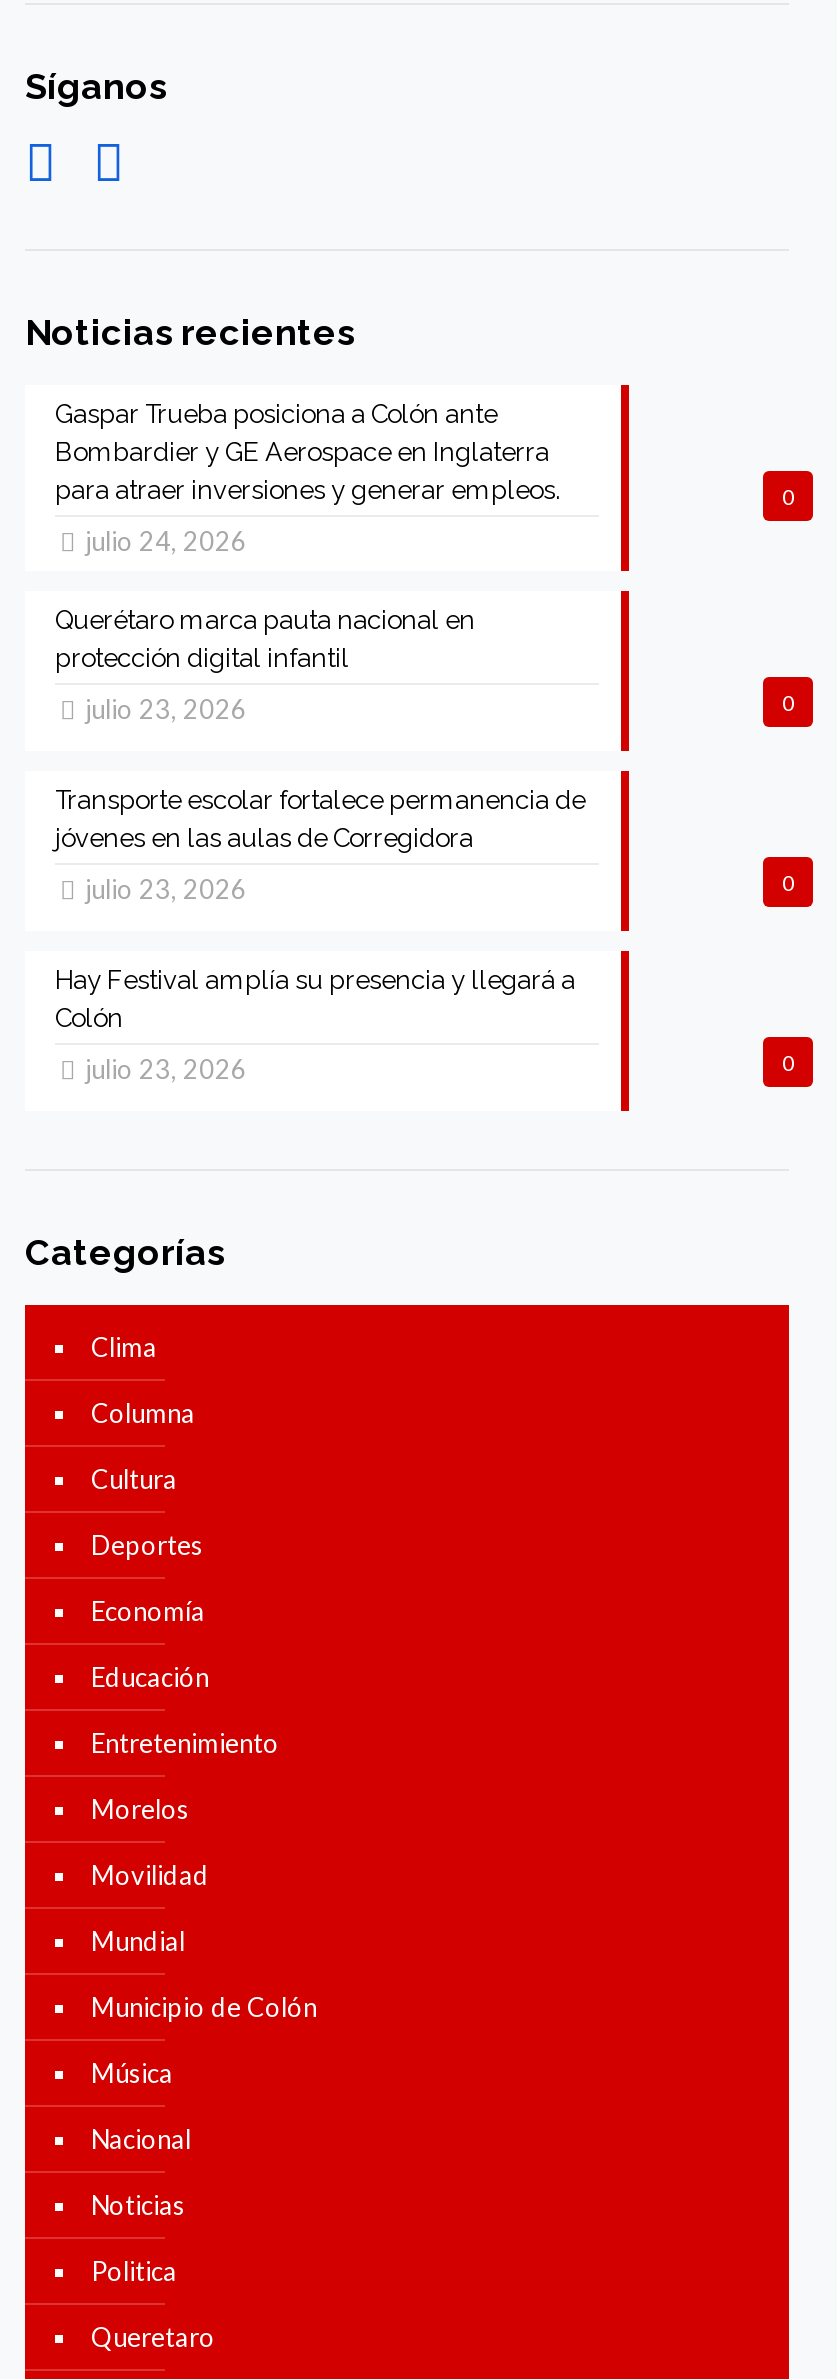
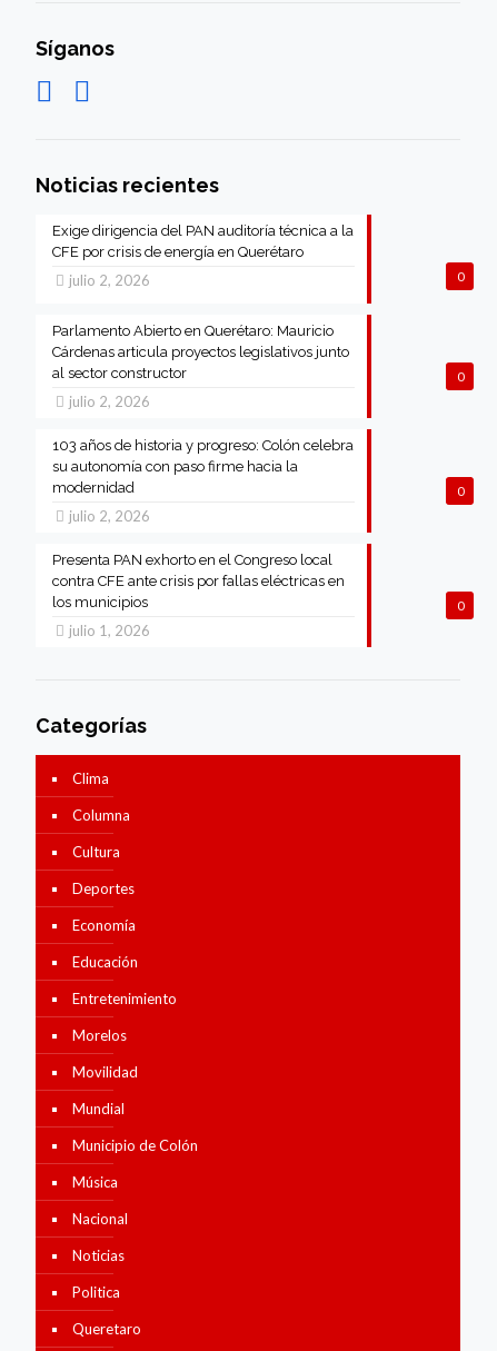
[55,400,561,506] Gaspar Trueba posiciona a Colón ante | Bombardier y GE Aerospace en Inglaterra | para atraer inversiones y generar empleos. -> [52,223,354,261] Exige dirigencia del PAN auditoría técnica a la | CFE por crisis de energía en Querétaro
[85,526,247,558] julio 24, 2026 -> [69,272,150,290] julio 2, 2026
[55,606,475,674] Querétaro marca pauta nacional en | protección digital infantil -> [52,323,349,382] Parlamento Abierto en Querétaro: Mauricio | Cárdenas articula proyectos legislativos junto | al sector constructor
[85,694,247,726] julio 23, 2026 -> [69,393,150,411] julio 2, 2026
[55,786,585,854] Transporte escolar fortalece permanencia de | jóvenes en las aulas de Corregidora -> [52,437,354,496] 103 años de historia y progreso: Colón celebra | su autonomía con paso firme hacia la | modernidad
[85,874,247,906] julio 23, 2026 -> [69,507,150,525] julio 2, 2026
[55,966,575,1034] Hay Festival amplía su presencia y llegará a | Colón -> [52,552,345,611] Presenta PAN exhorto en el Congreso local | contra CFE ante crisis por fallas eléctricas en | los municipios
[85,1054,247,1086] julio 23, 2026 -> [69,622,150,640] julio 1, 2026

